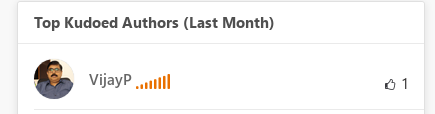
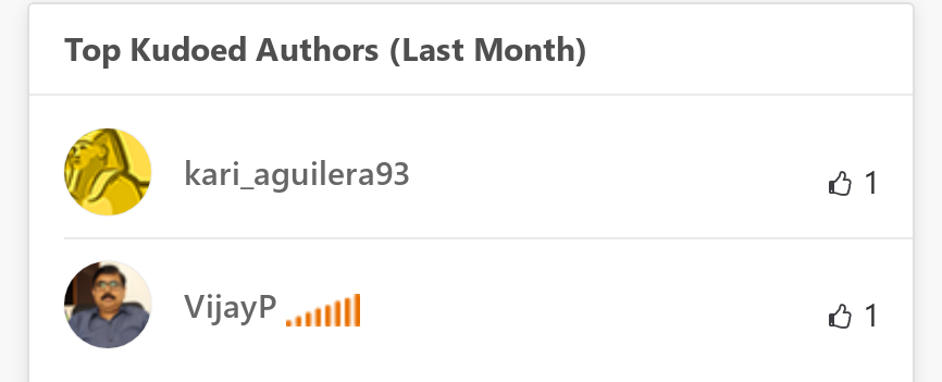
none -> [62,126,880,218] [image] | kari_aguilera93 | 1

